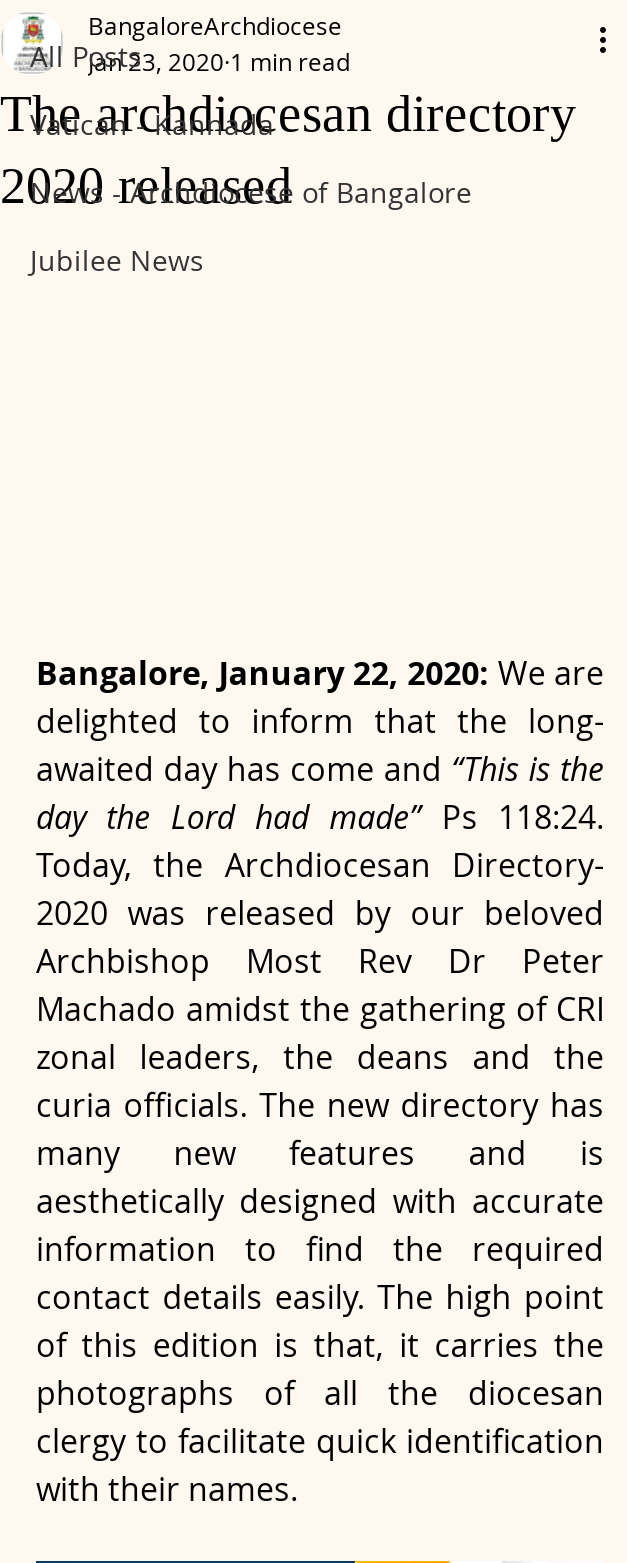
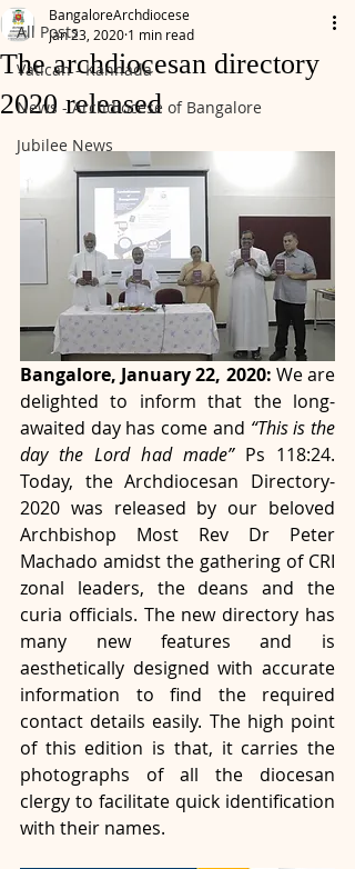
none -> [19,150,336,360] [image]

